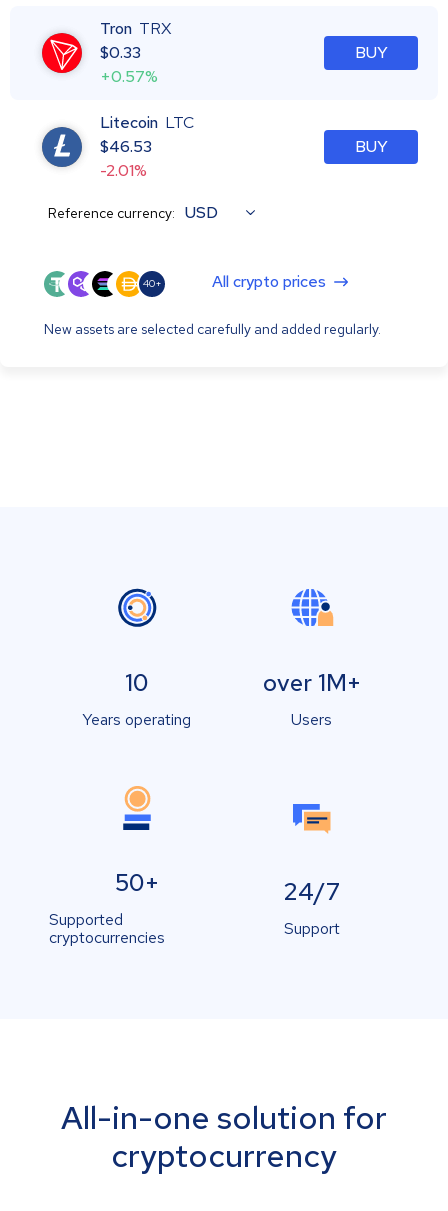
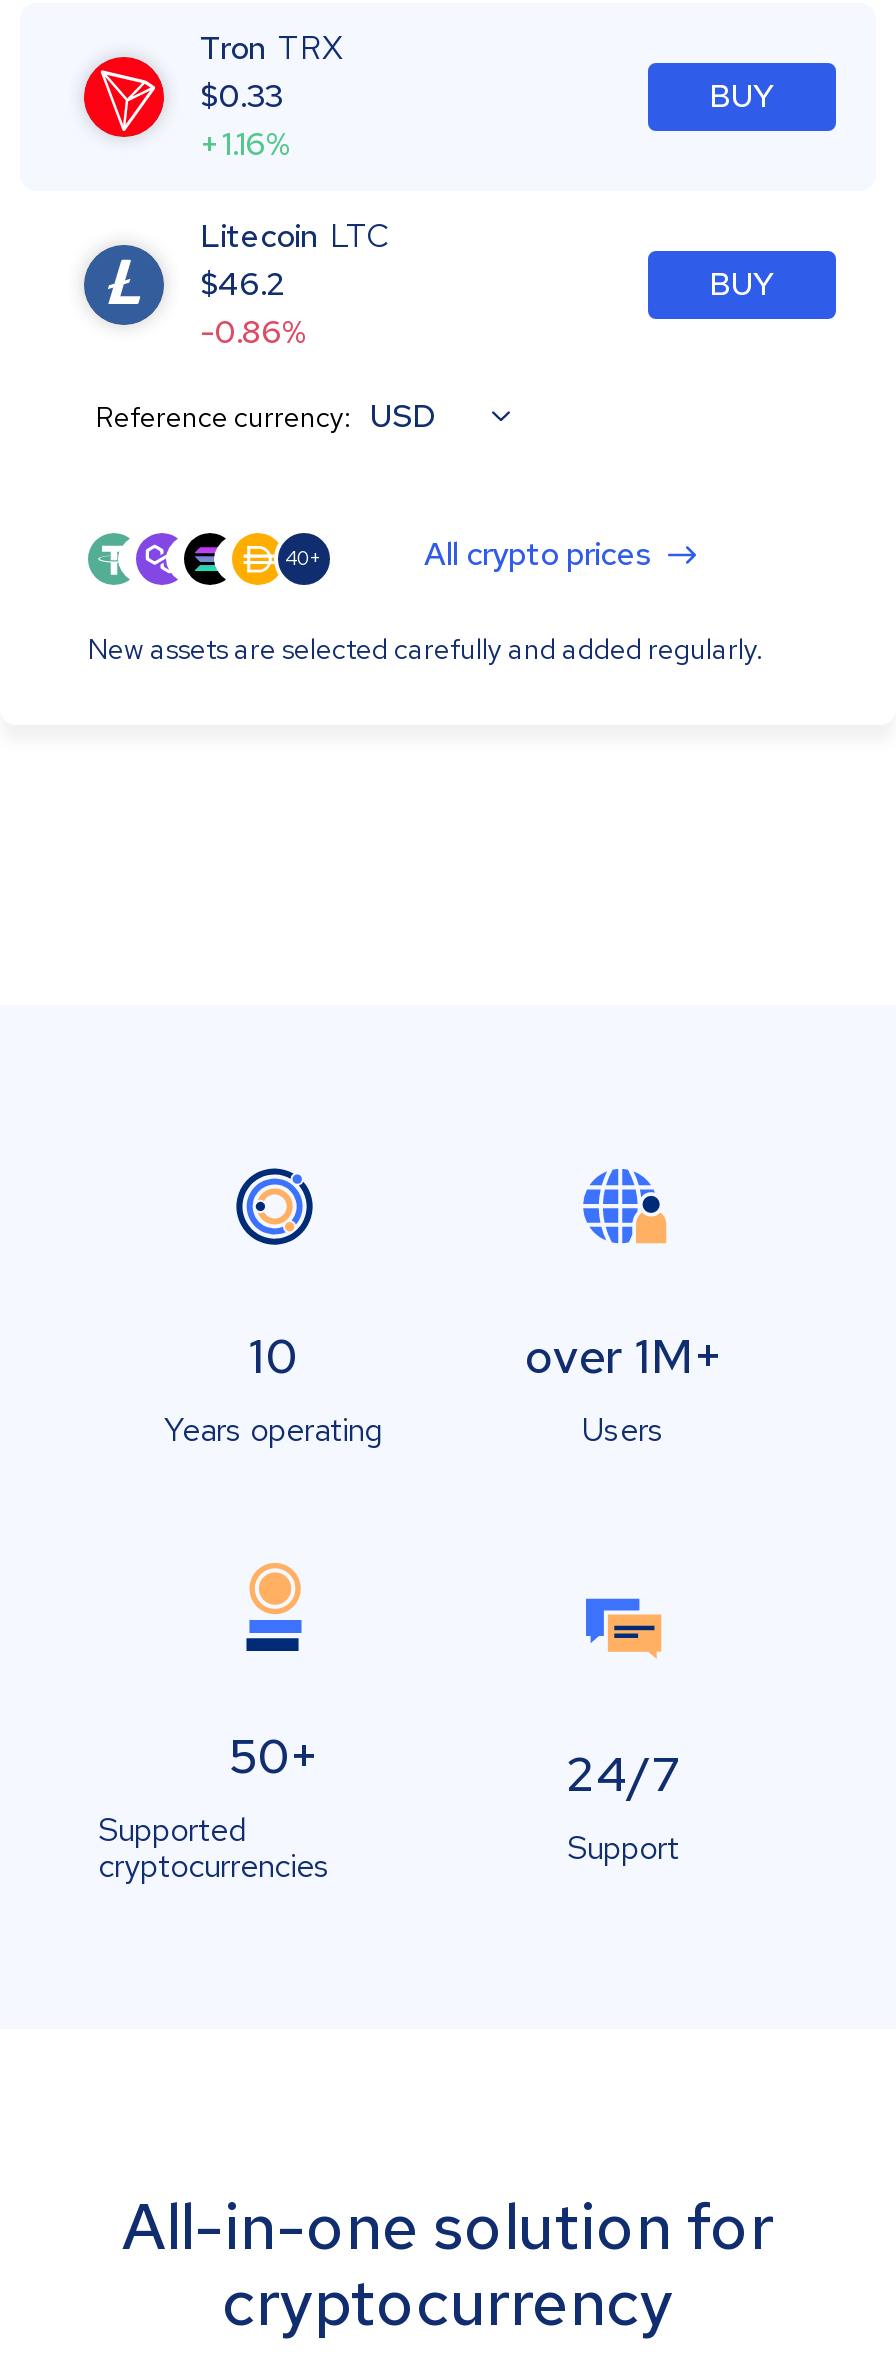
[100,66,158,87] +0.57% -> [200,123,292,165] +1.16%
[100,136,152,157] $46.53 -> [200,263,284,305] $46.2
[100,160,147,181] -2.01% -> [200,311,308,353] -0.86%

